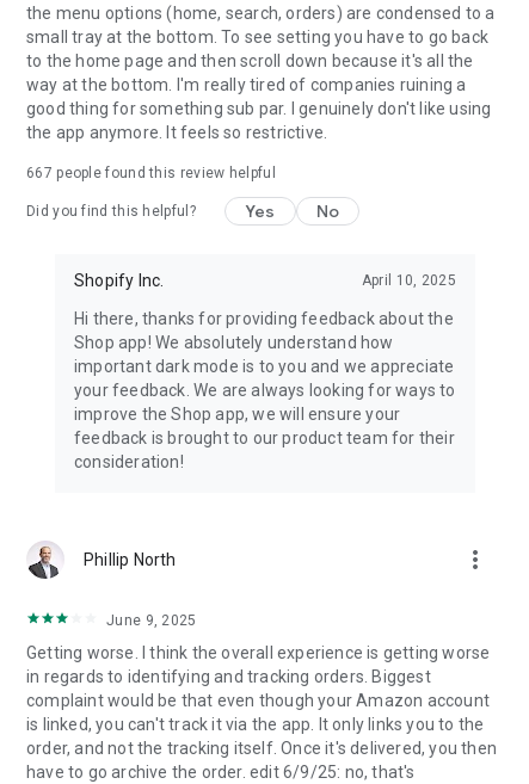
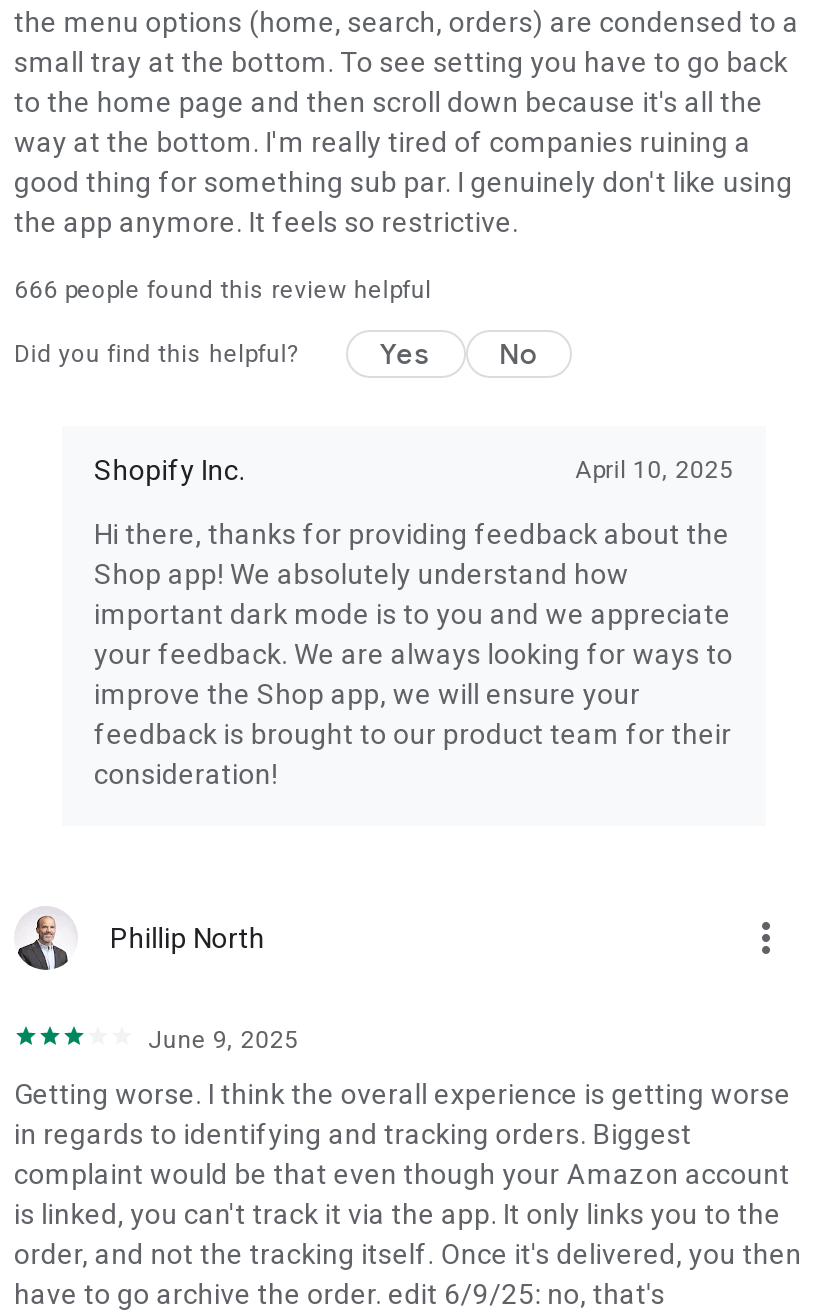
[26,165,276,181] 667 people found this review helpful -> [14,276,432,304] 666 people found this review helpful

